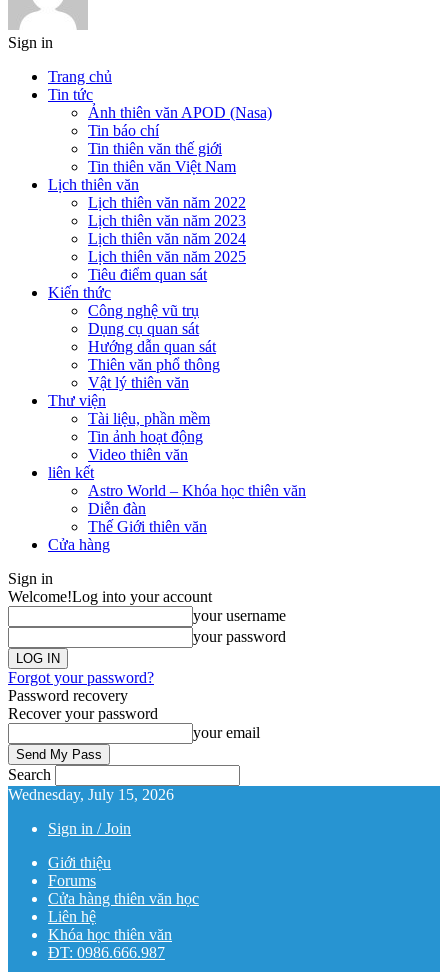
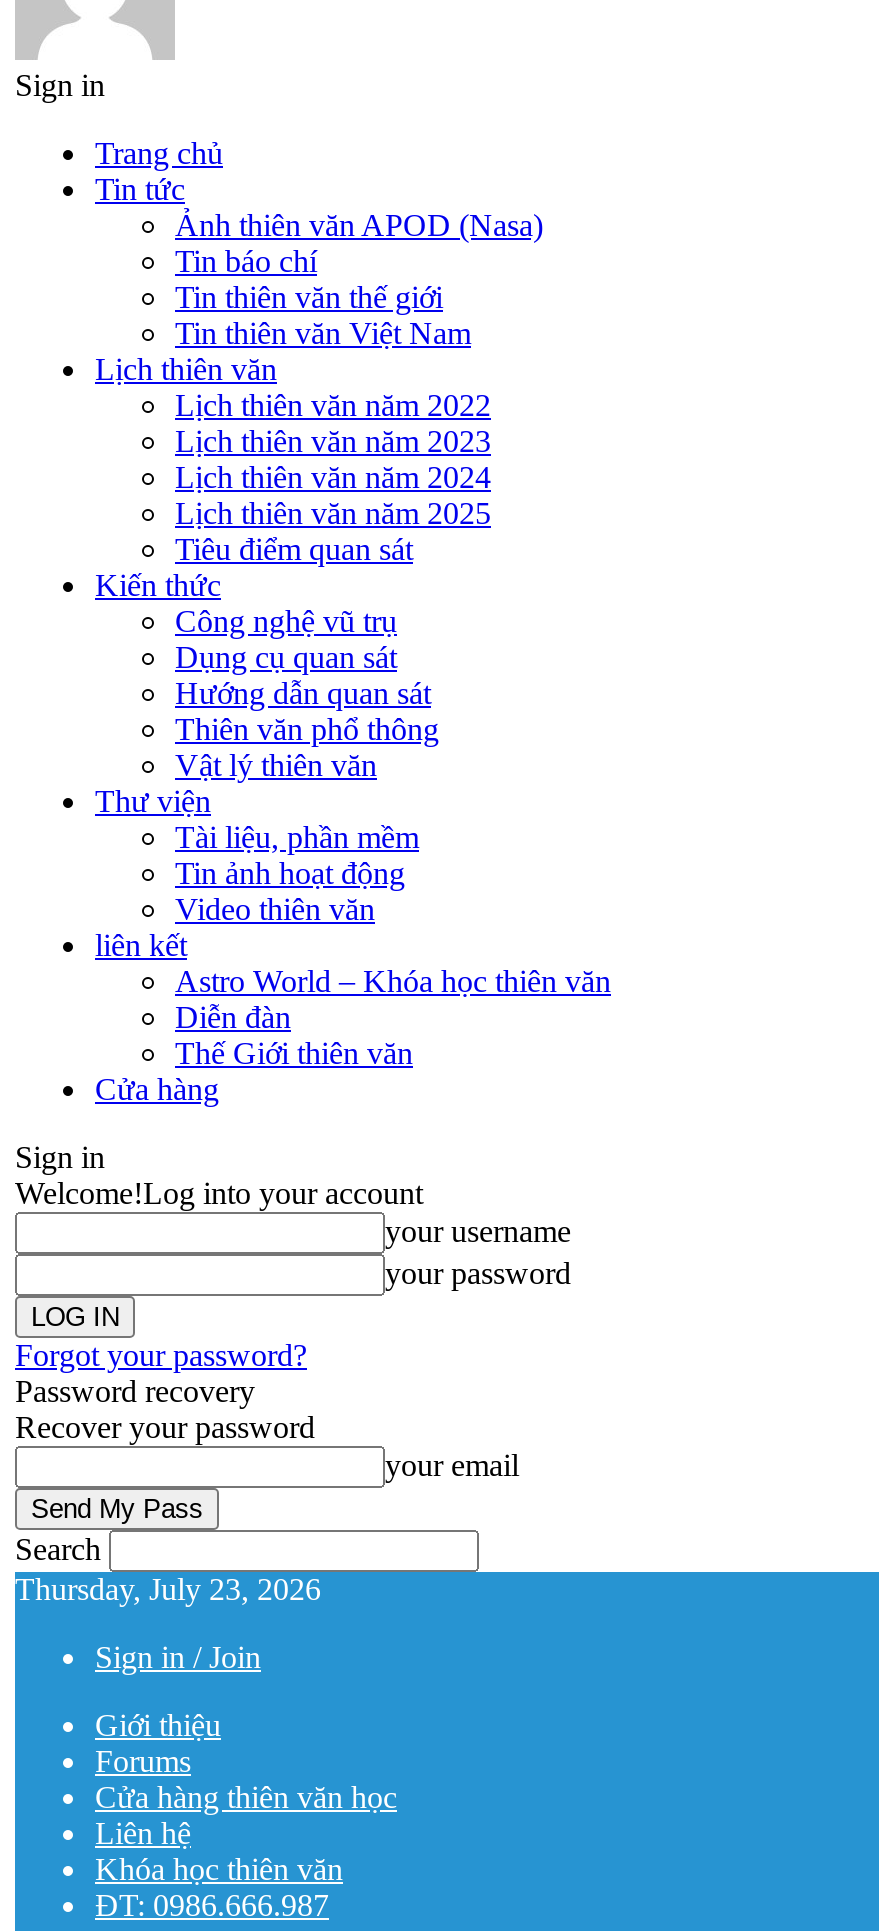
[8,786,174,803] Wednesday, July 15, 2026 -> [15,1572,321,1606] Thursday, July 23, 2026

